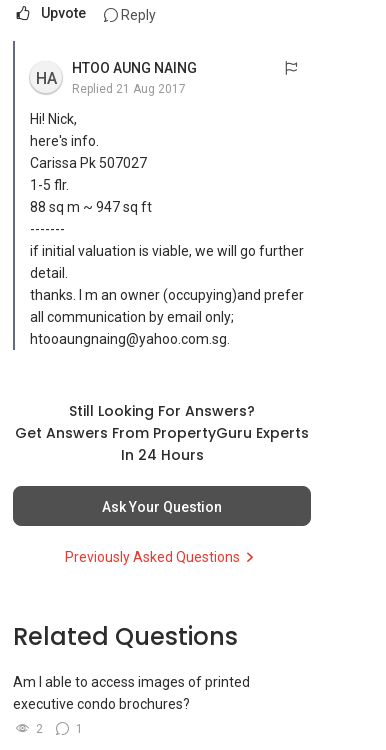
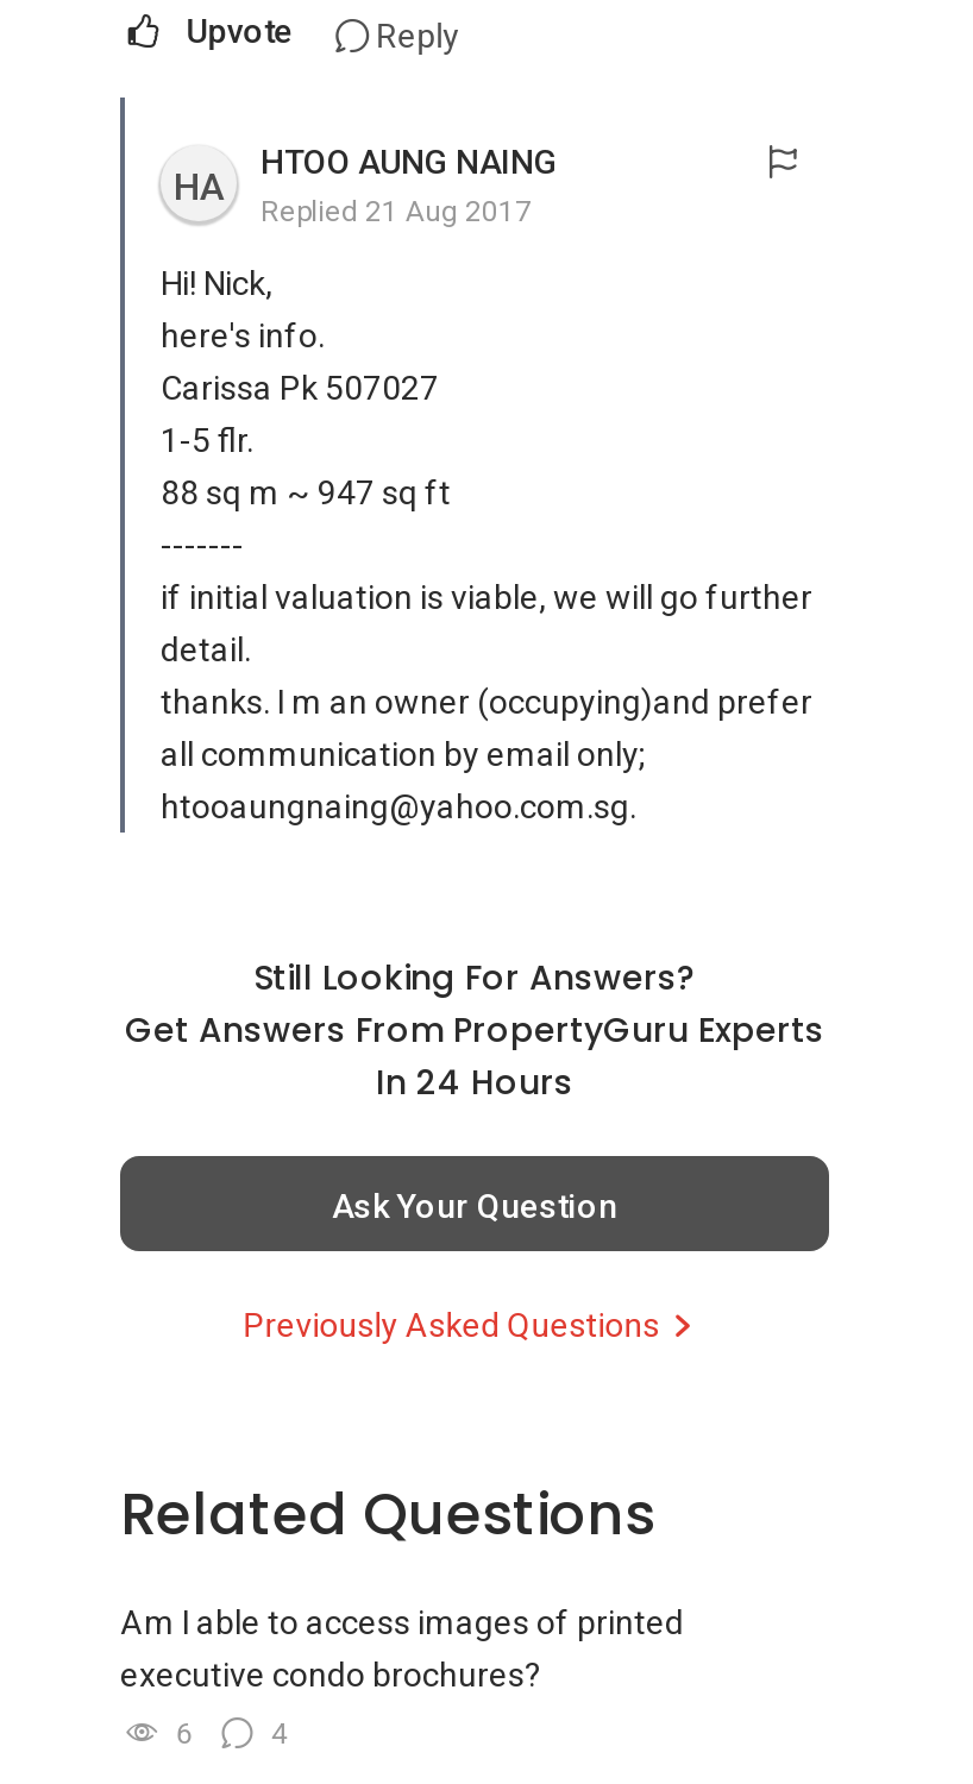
[36,722,43,736] 2 -> [175,1716,192,1750] 6
[76,722,83,736] 1 -> [271,1716,288,1750] 4

